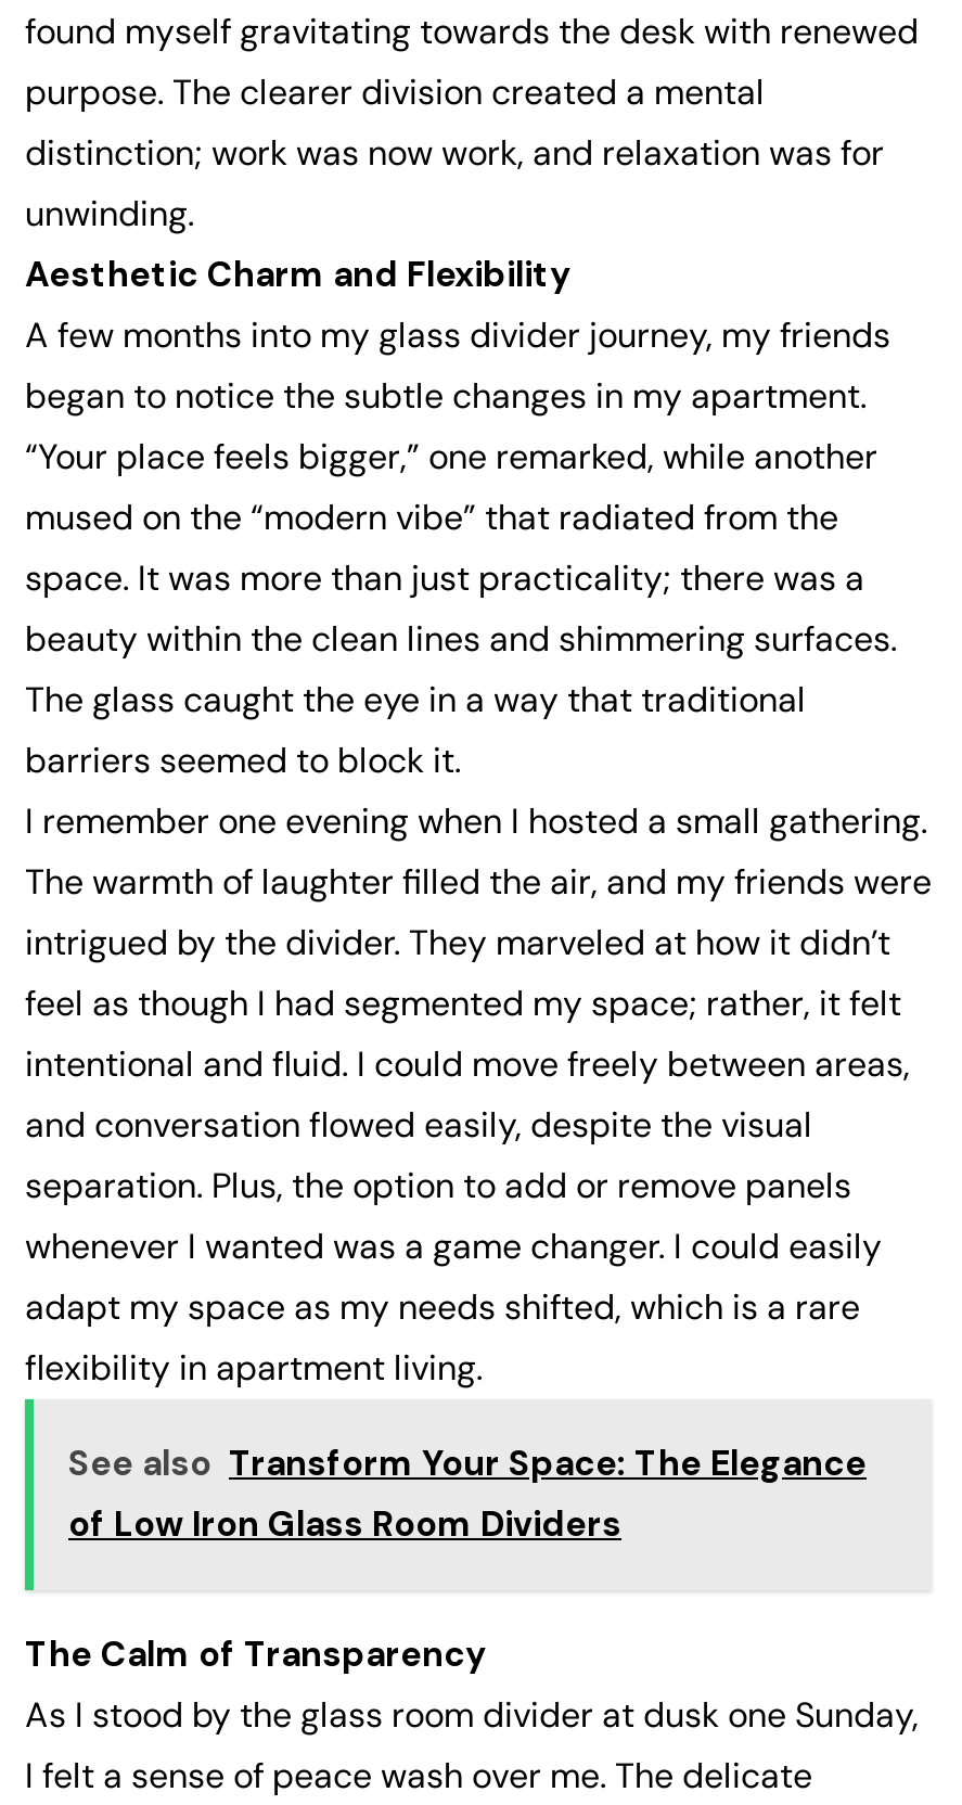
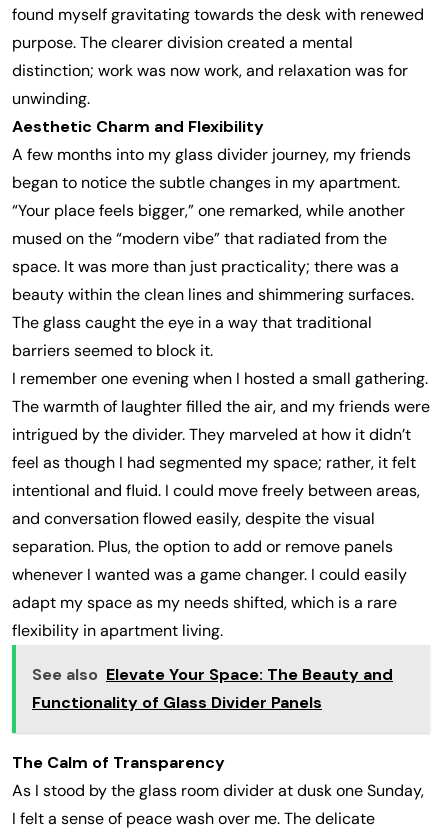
[68,1440,867,1546] See also Transform Your Space: The Elegance | of Low Iron Glass Room Dividers -> [32,664,393,713] See also Elevate Your Space: The Beauty and | Functionality of Glass Divider Panels

